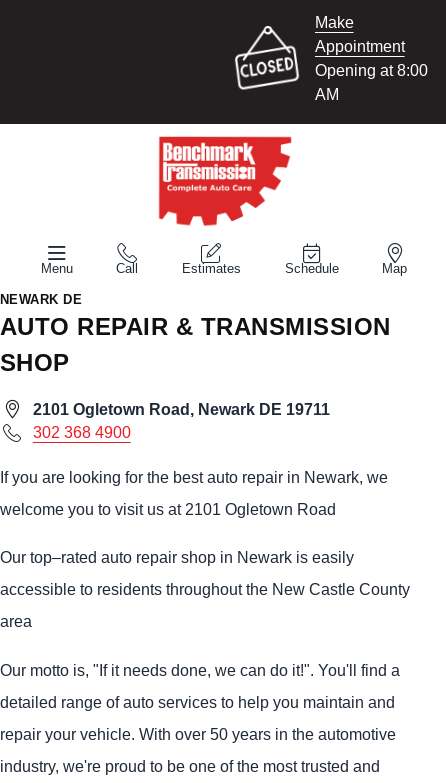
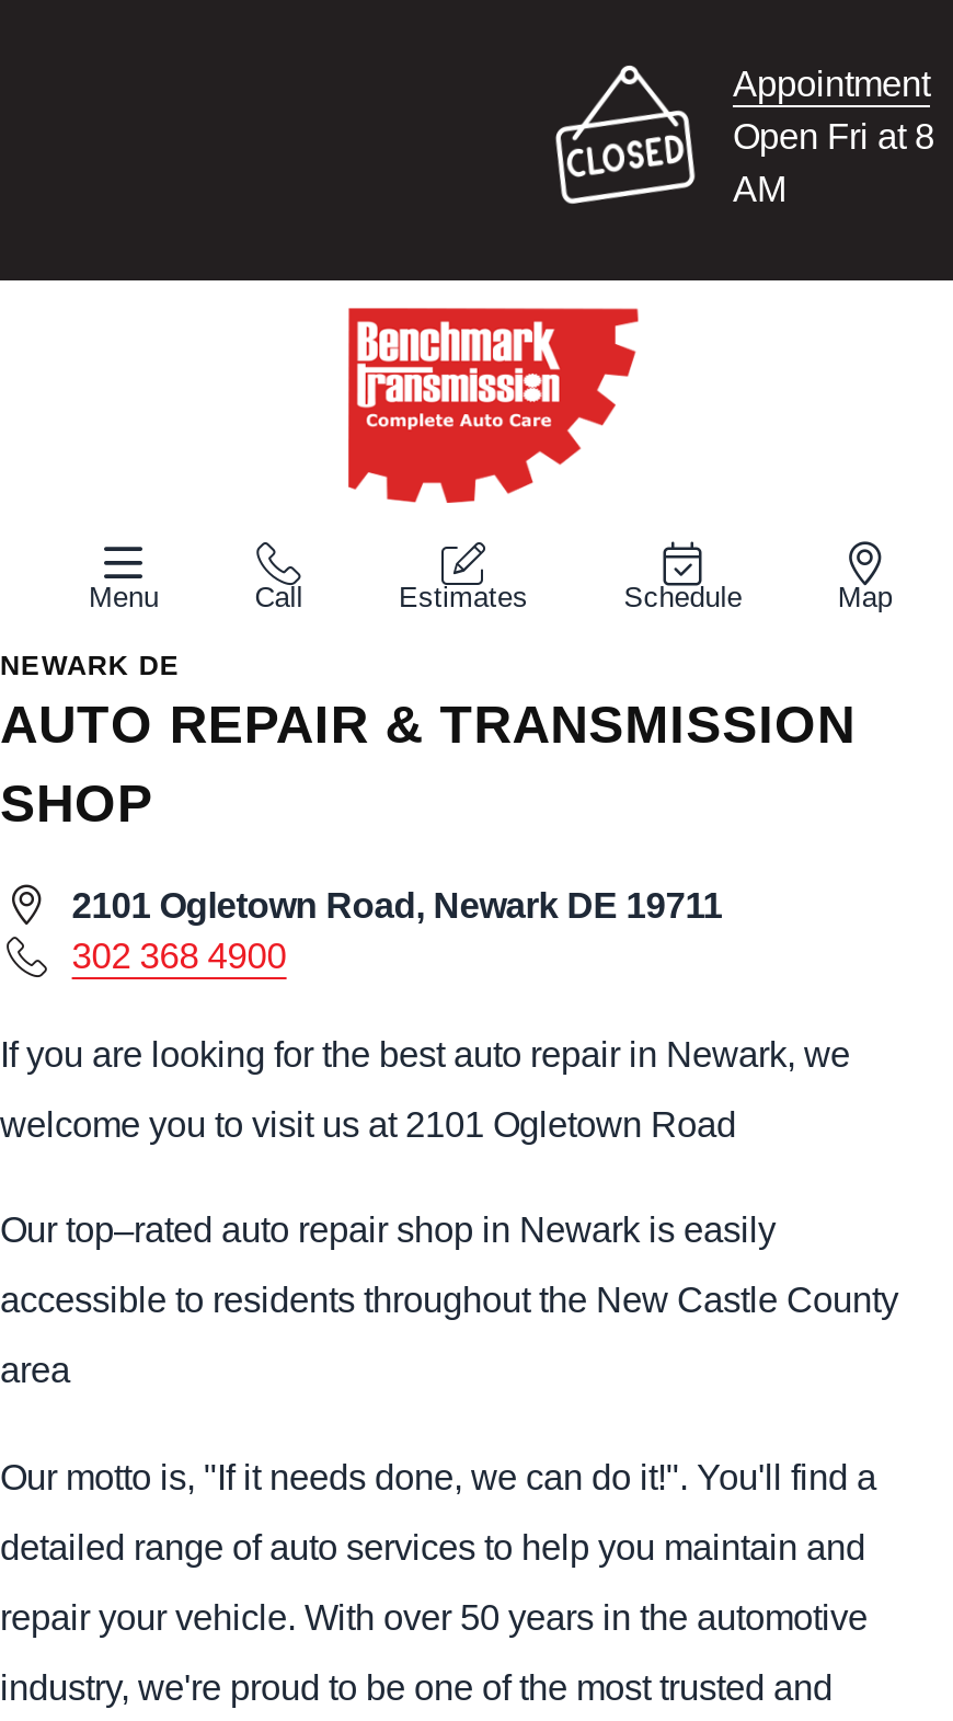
[314,13,353,31] Make -> none
[234,25,427,95] [image] | Opening at 8:00 -> [517,64,934,206] [image] | Open Fri at 8

